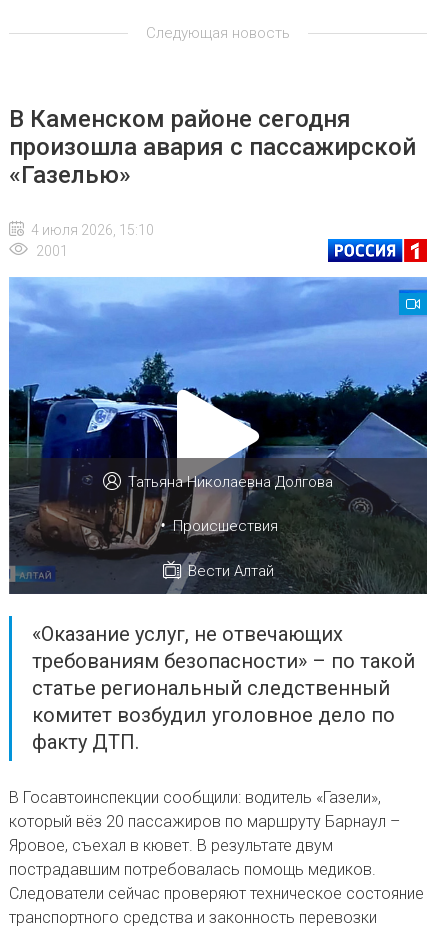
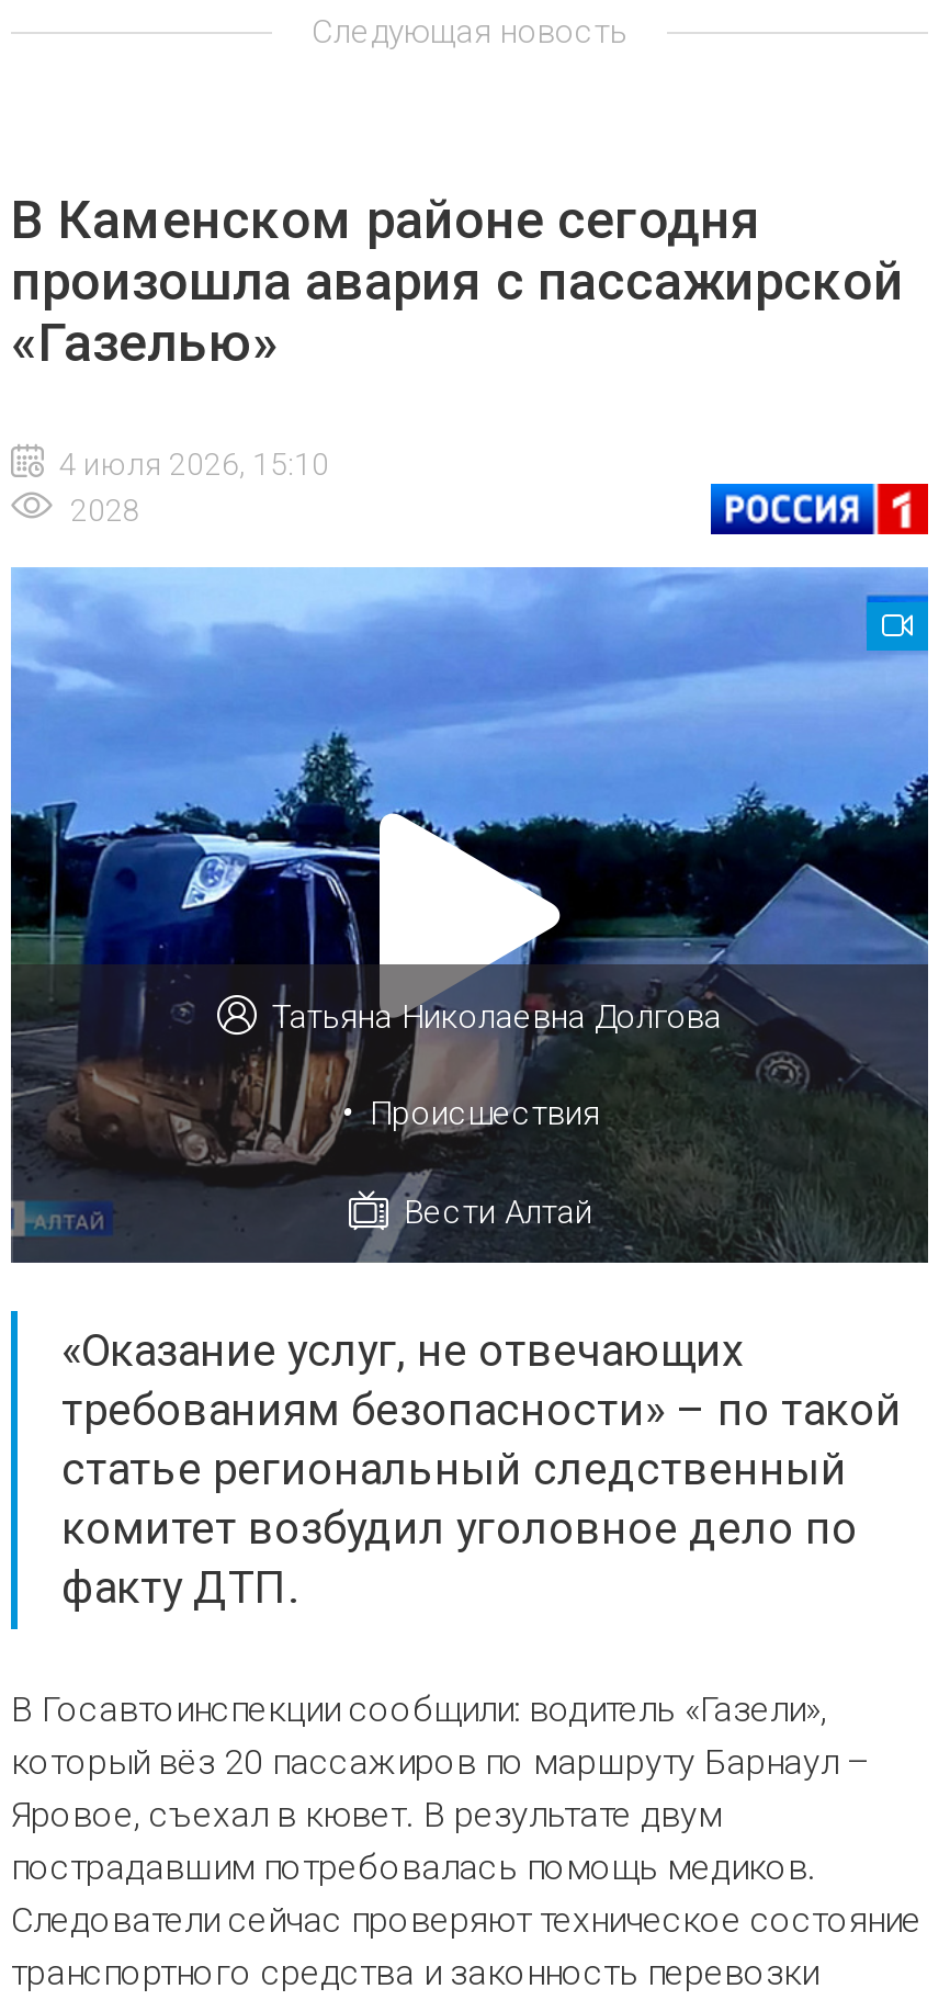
[33,243,68,259] 2001 -> [64,493,140,529] 2028

